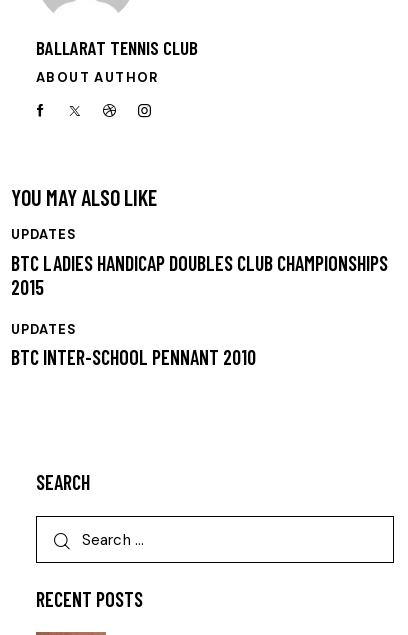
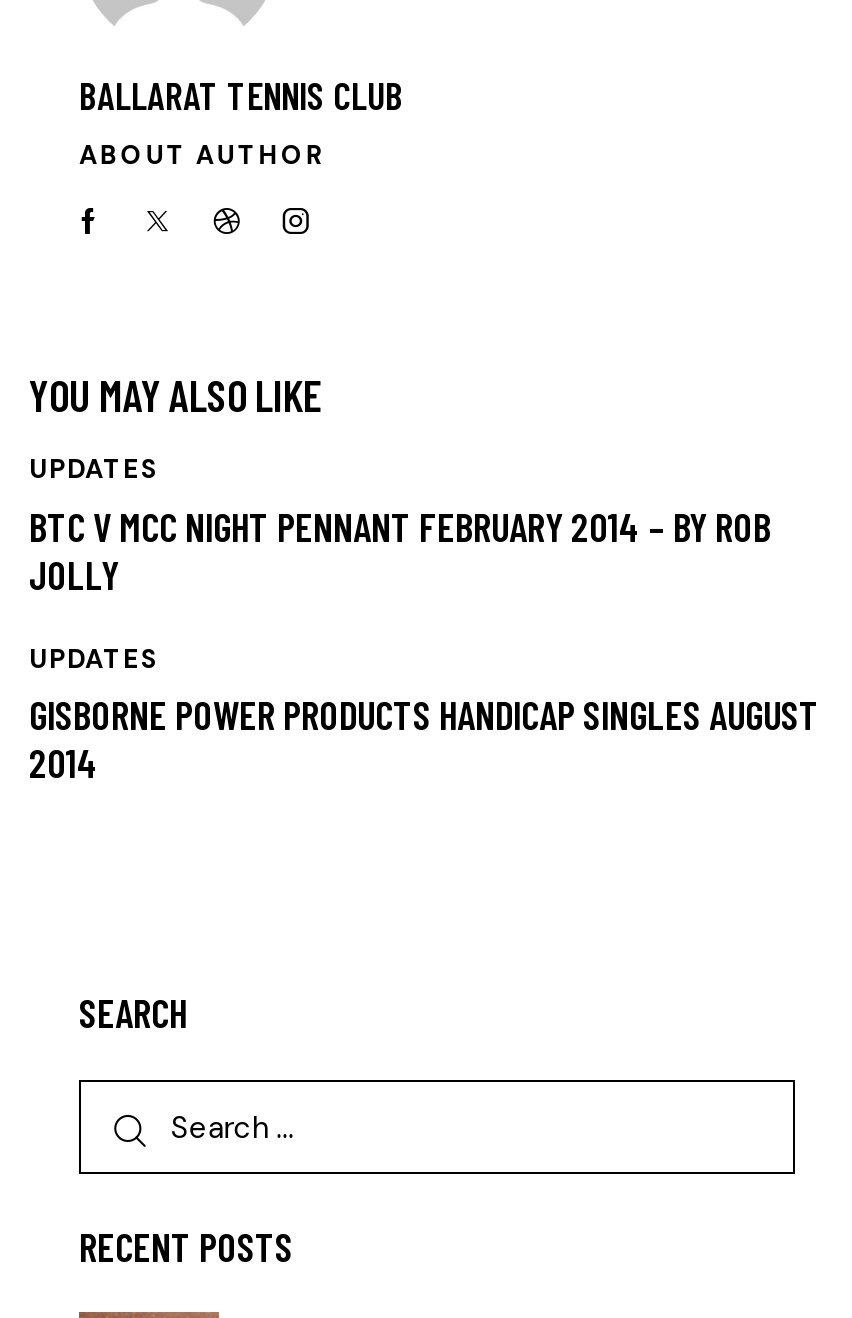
[11,251,388,299] BTC LADIES HANDICAP DOUBLES CLUB CHAMPIONSHIPS | 2015 -> [29,502,771,598] BTC V MCC NIGHT PENNANT FEBRUARY 2014 – BY ROB | JOLLY
[11,345,256,369] BTC INTER-SCHOOL PENNANT 2010 -> [29,691,819,787] GISBORNE POWER PRODUCTS HANDICAP SINGLES AUGUST | 2014

